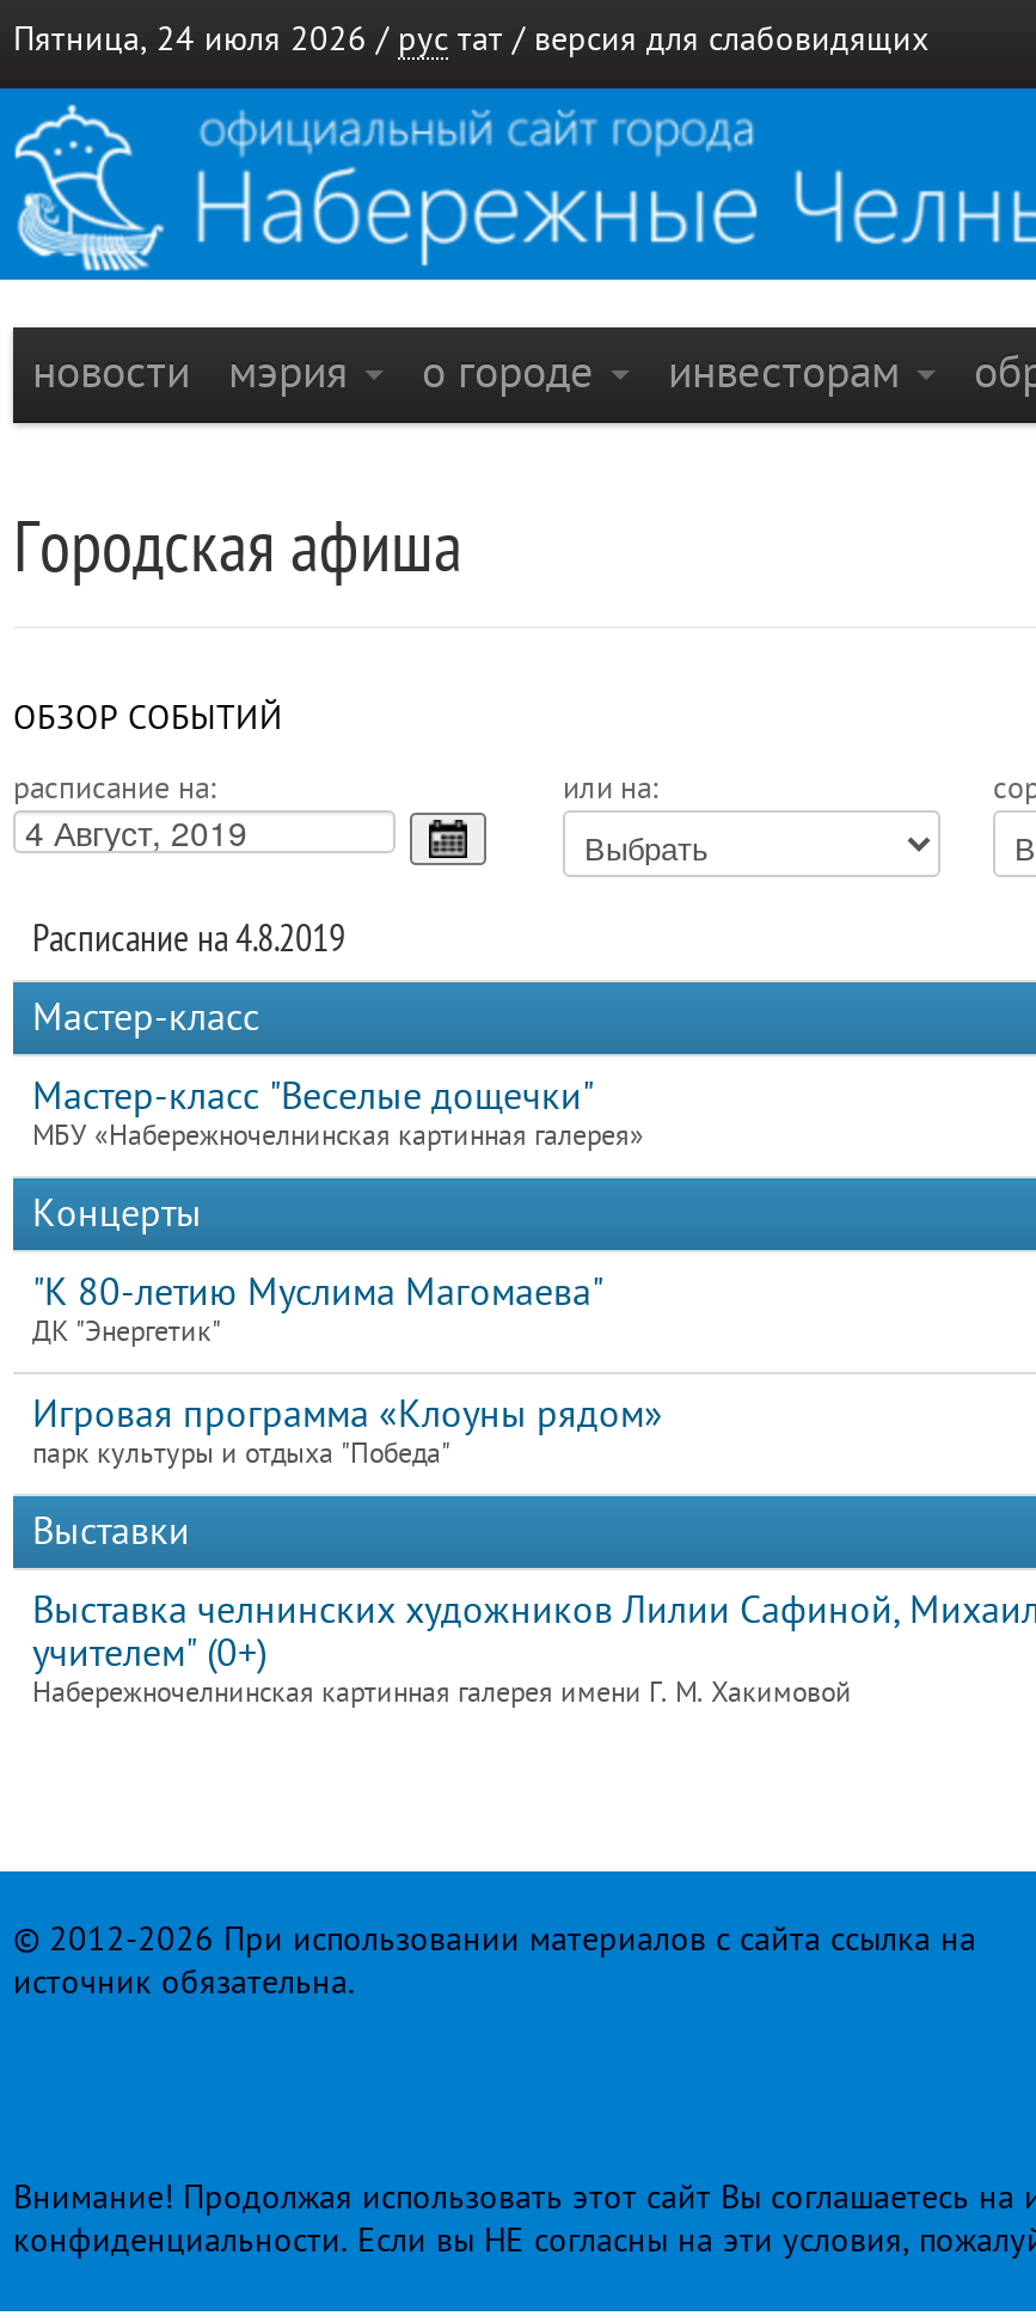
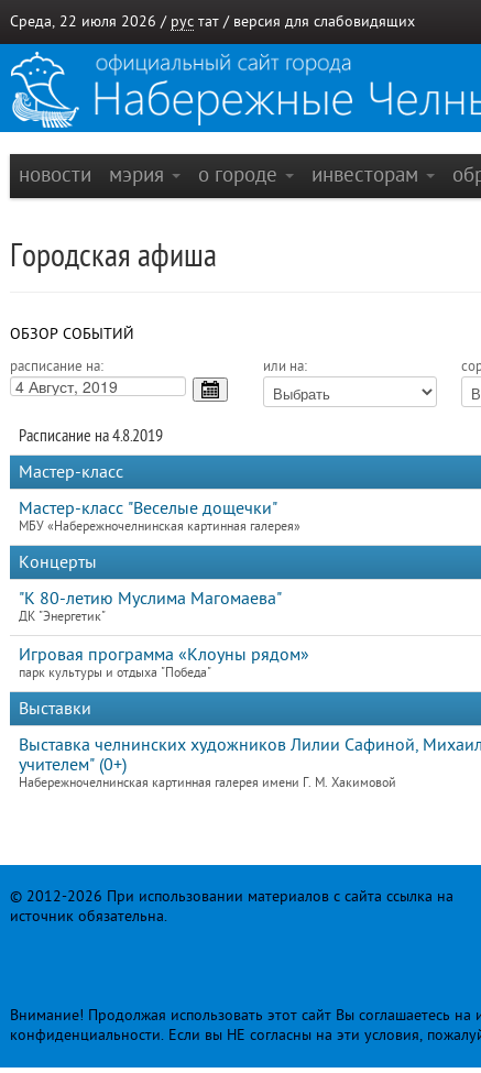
[13,22,928,57] Пятница, 24 июля 2026 / рус тат / версия для слабовидящих -> [10,13,415,30] Среда, 22 июля 2026 / рус тат / версия для слабовидящих

